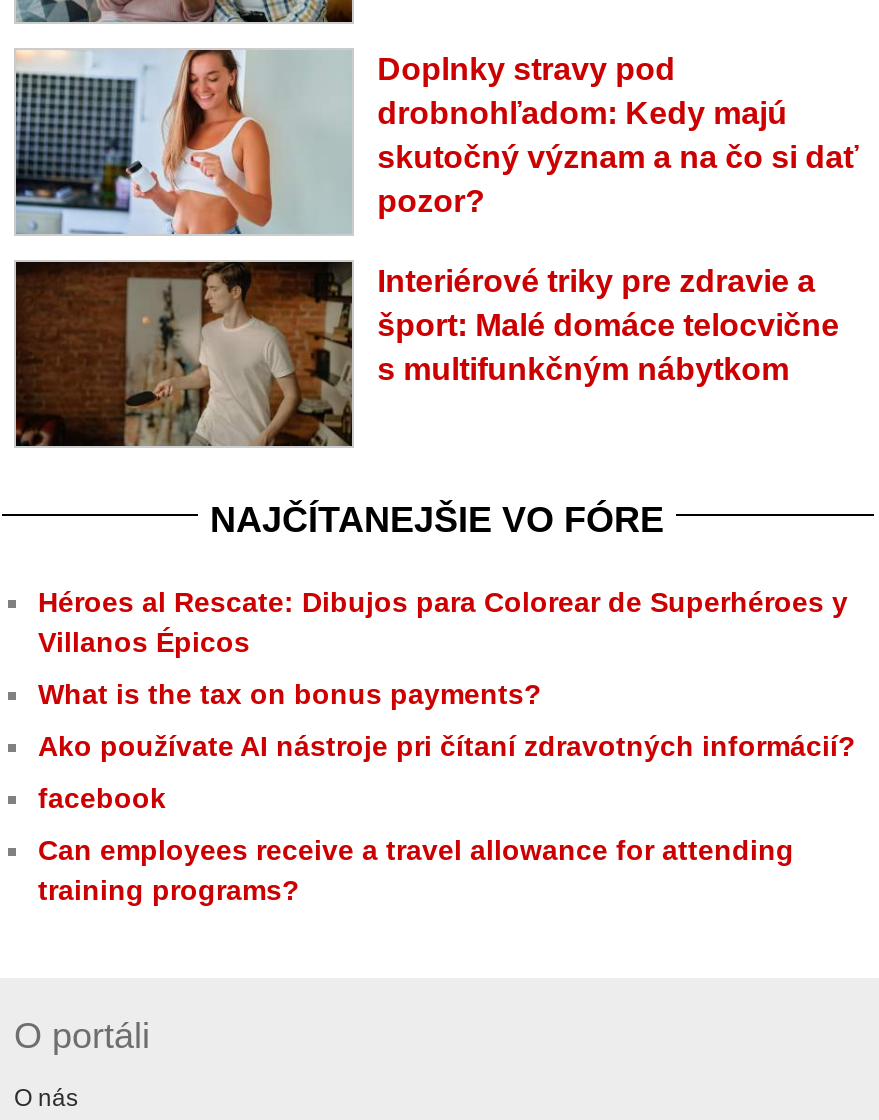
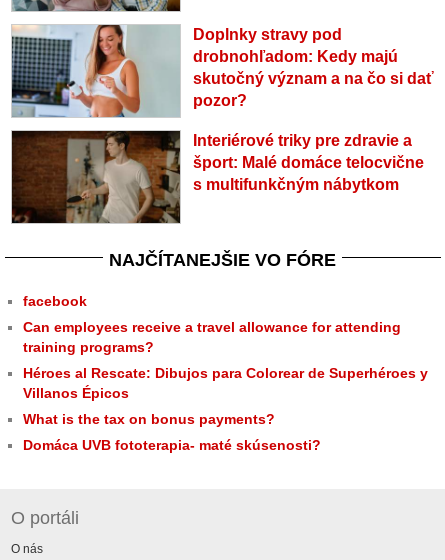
moved [38,585,848,709] -> [23,365,428,427]: Héroes al Rescate: Dibujos para Colorear de Superhéroes y | Villanos Épicos | What is the tax on bonus payments?
[38,729,856,761] Ako používate AI nástroje pri čítaní zdravotných informácií? -> none
moved [38,781,794,905] -> [23,293,401,355]: facebook | Can employees receive a travel allowance for attending | training programs?
none -> [23,437,321,453] Domáca UVB fototerapia- maté skúsenosti?

